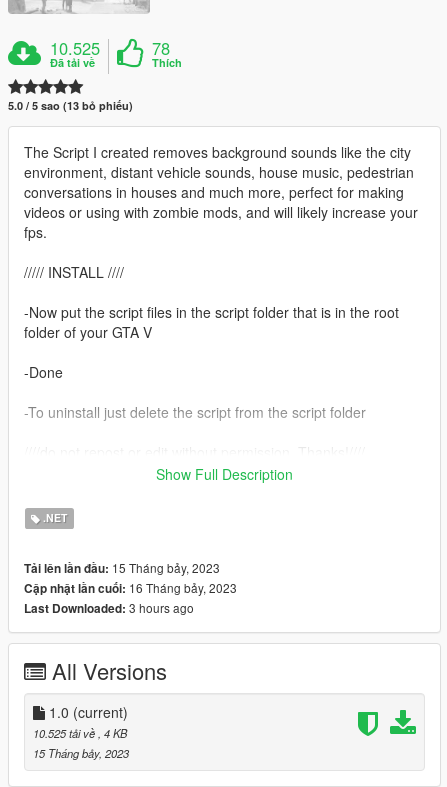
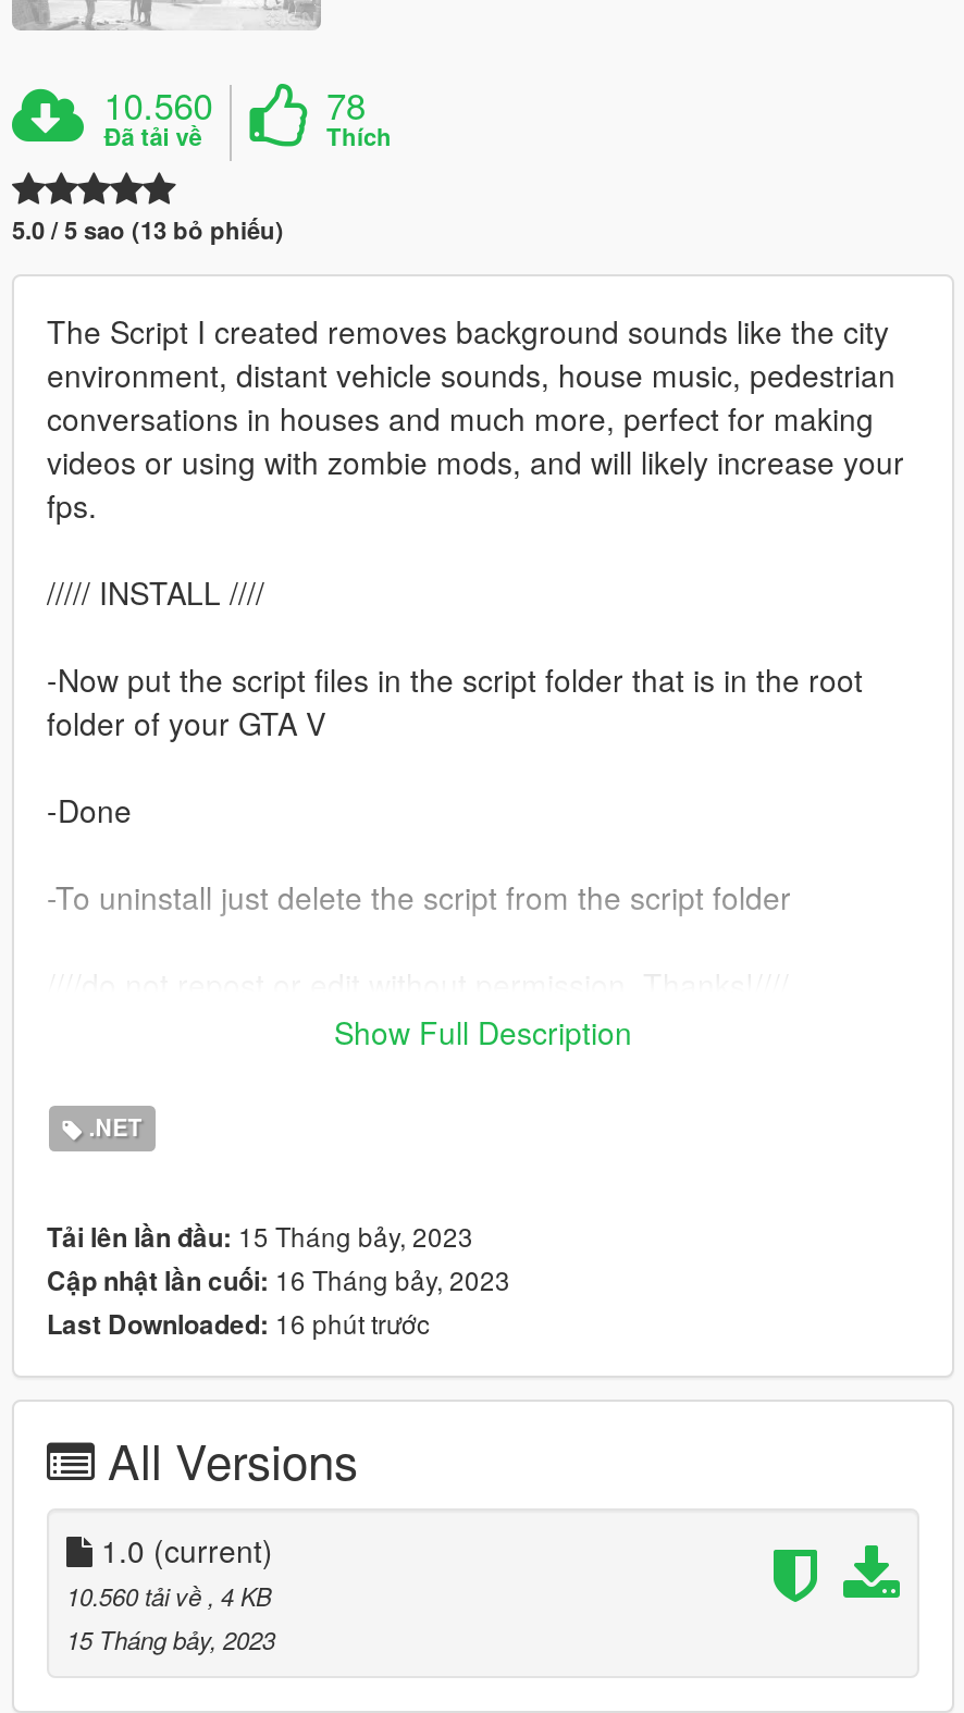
[50,36,100,60] 10.525 -> [104,77,213,130] 10.560
[24,599,194,617] Last Downloaded: 3 hours ago -> [47,1303,430,1342] Last Downloaded: 16 phút trước
[33,725,127,741] 10.525 tải về, 4 KB -> [66,1577,271,1612] 10.560 tải về, 4 KB

